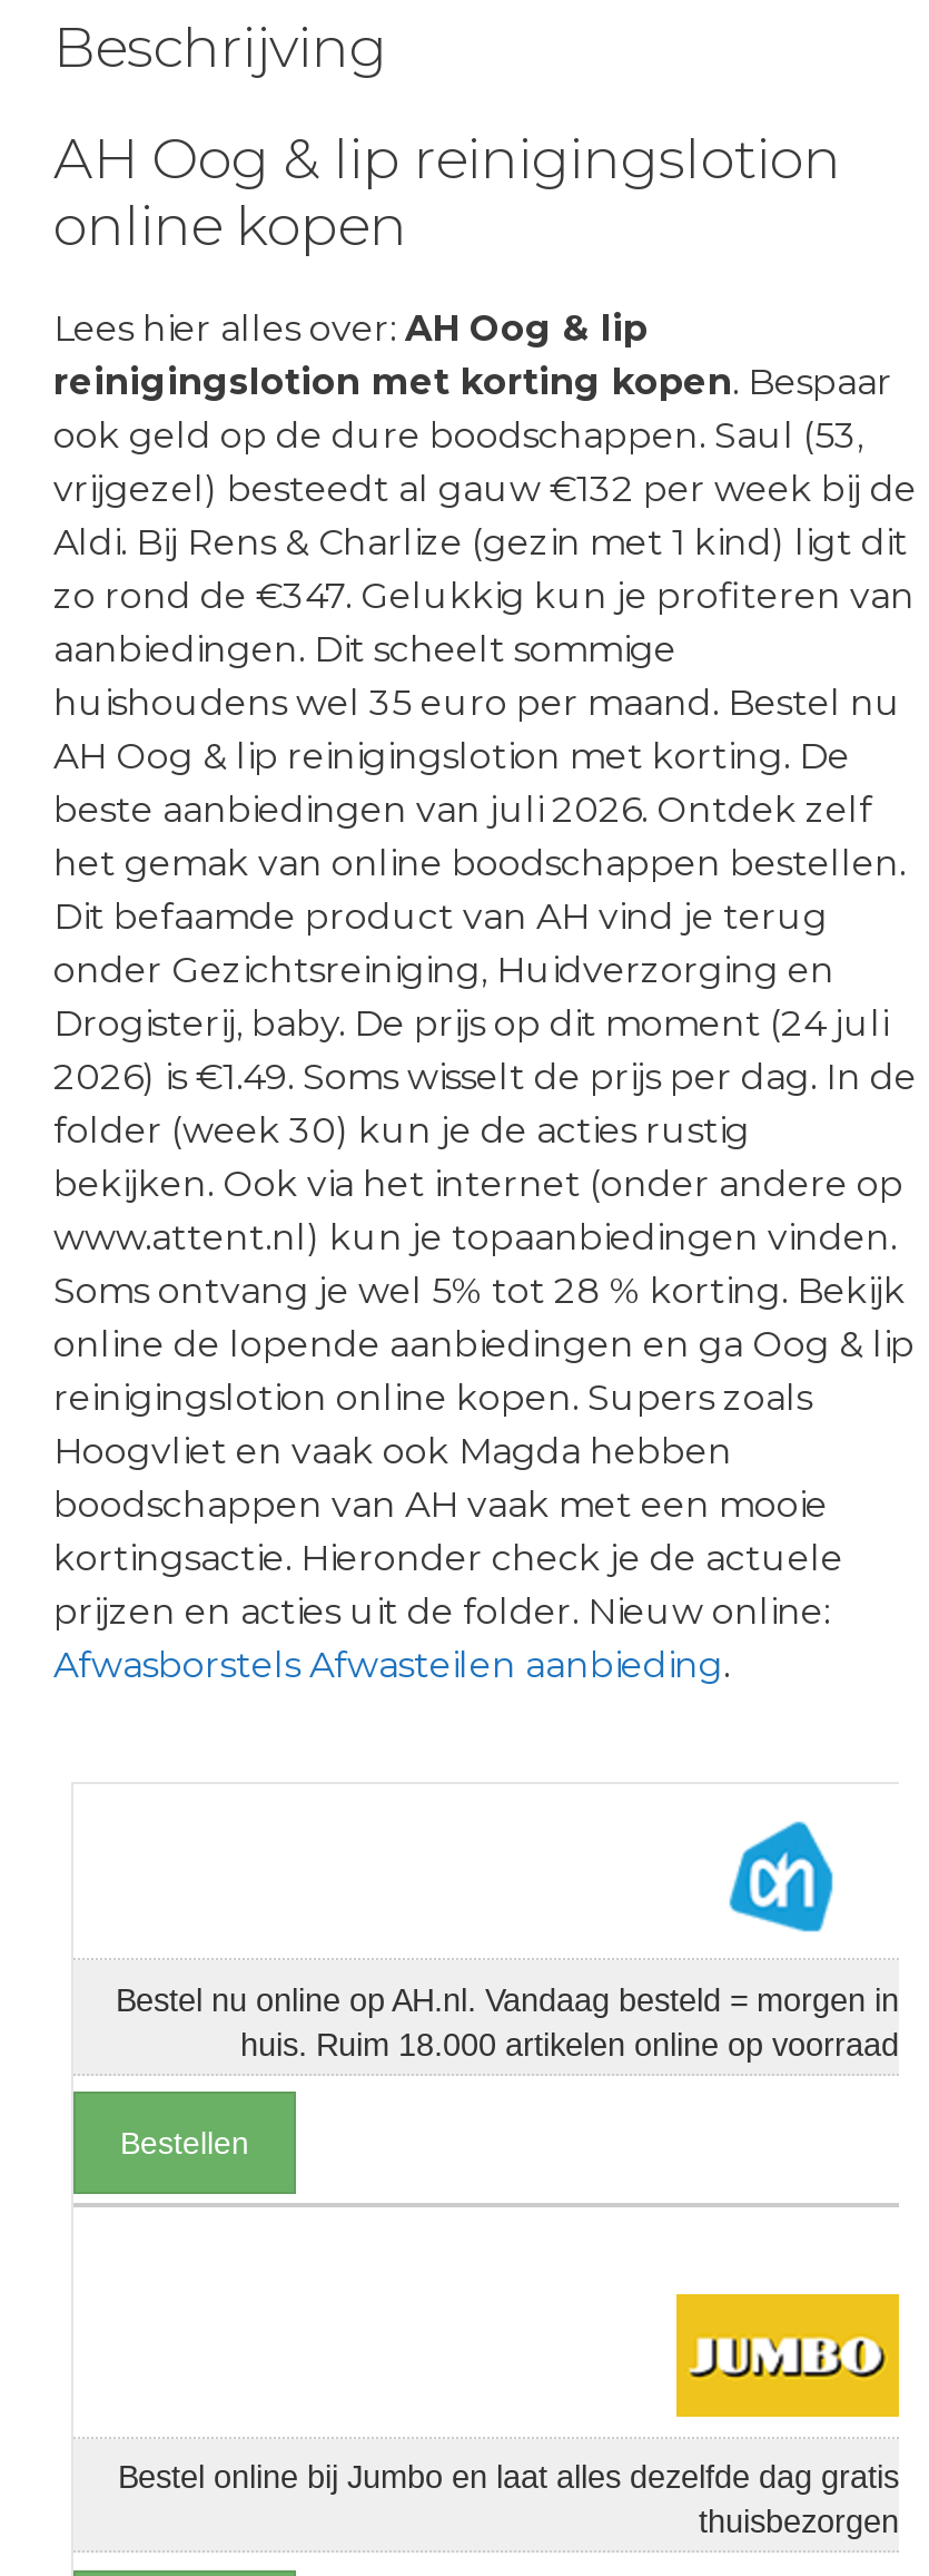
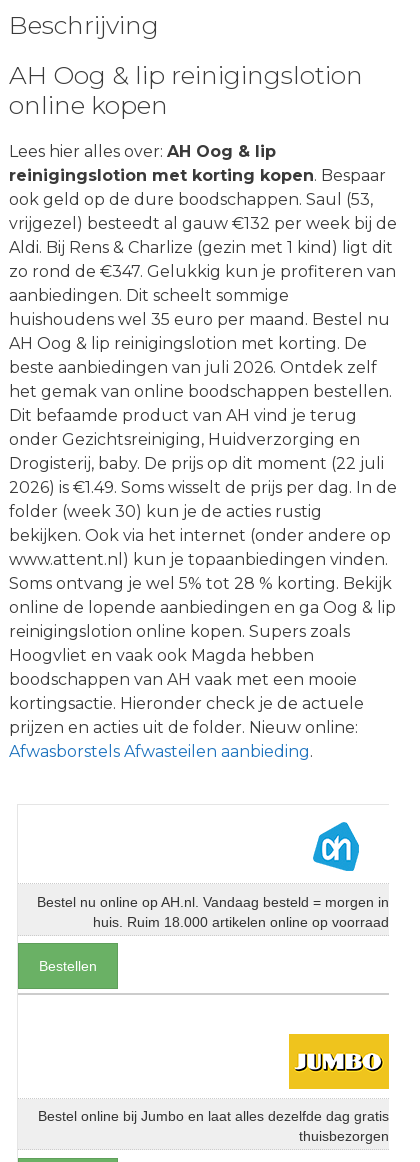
[53,1001,888,1044] Drogisterij, baby. De prijs op dit moment (24 juli -> [9,454,384,473] Drogisterij, baby. De prijs op dit moment (22 juli

